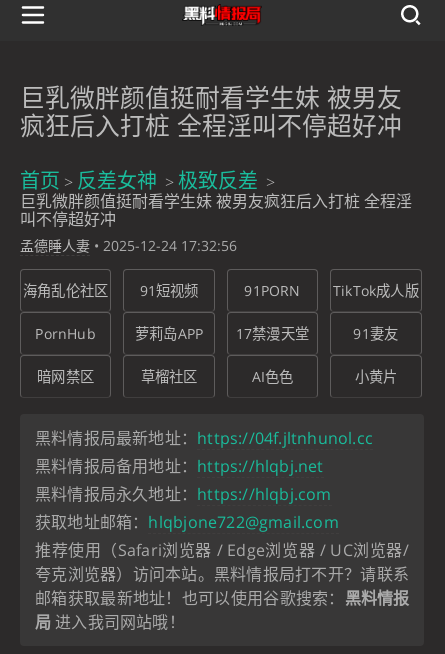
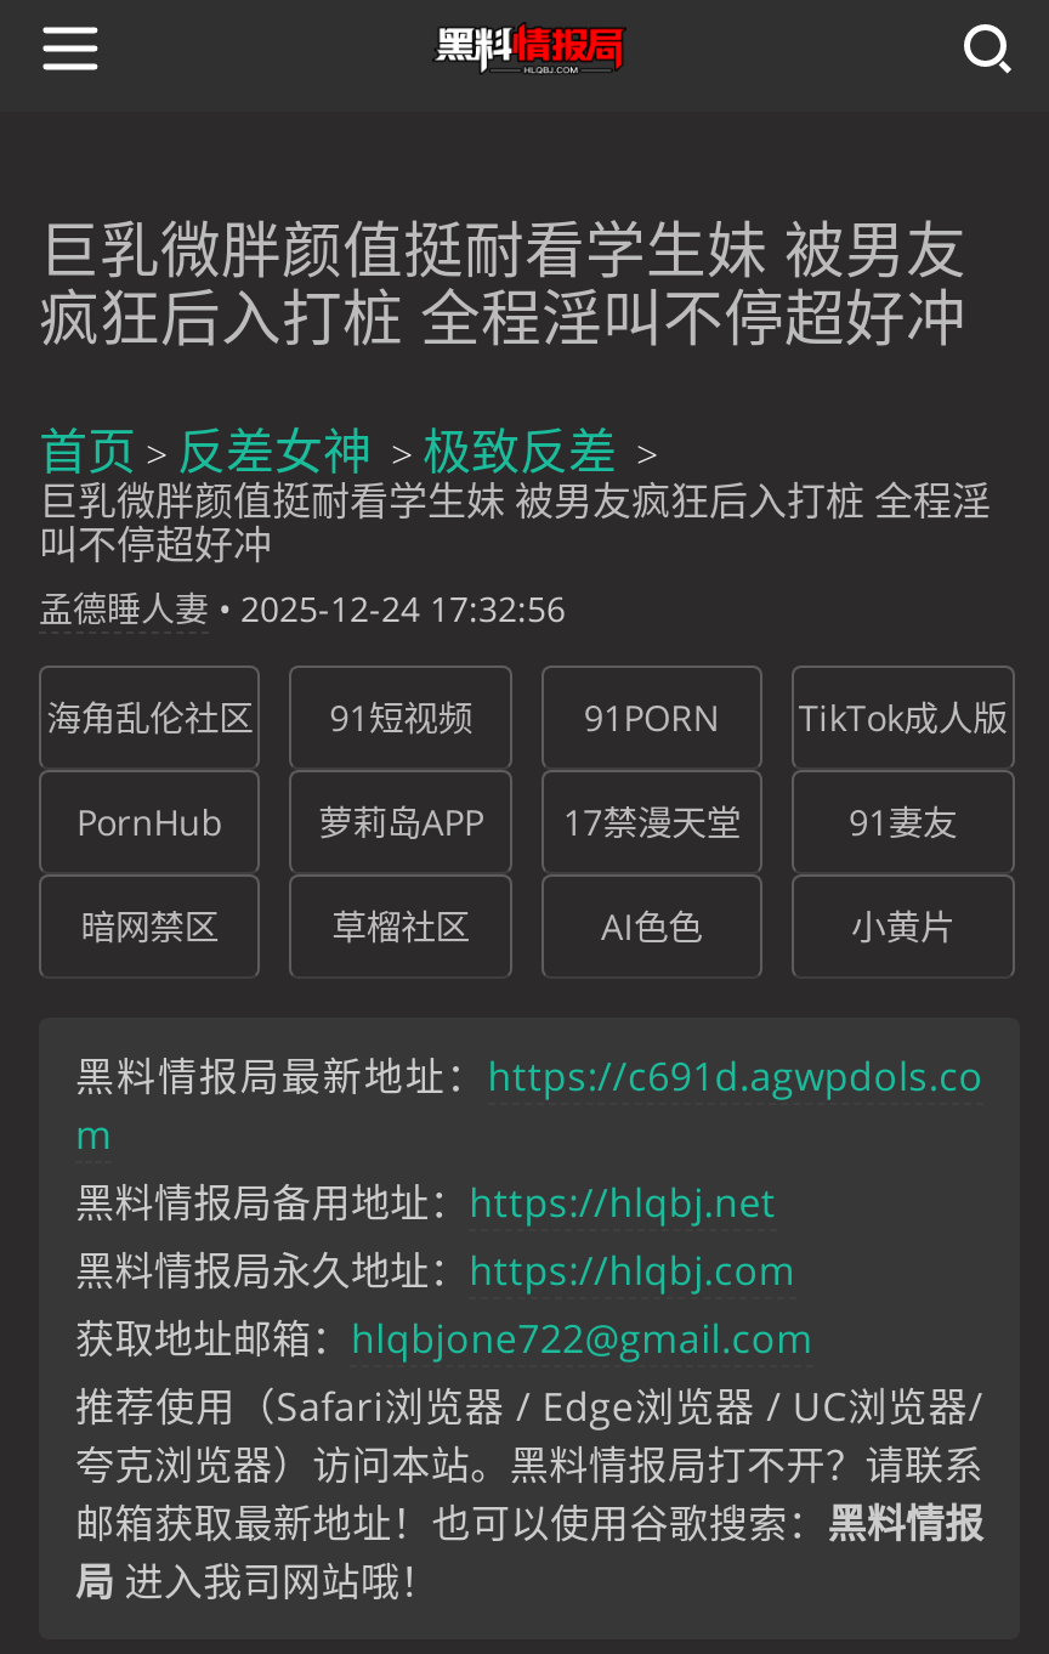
[35,427,373,449] 黑料情报局最新地址：https://04f.jltnhunol.cc -> [75,1050,983,1161] 黑料情报局最新地址：https://c691d.agwpdols.co | m

